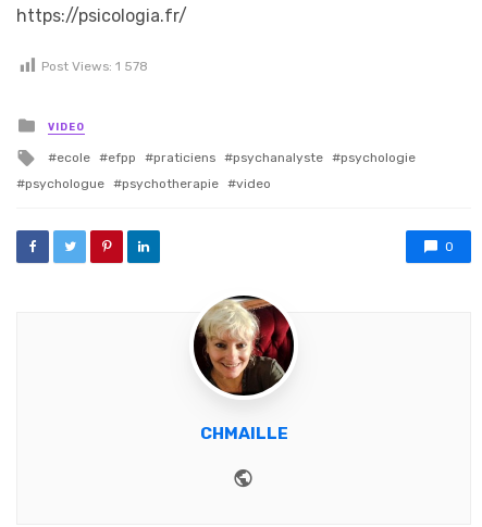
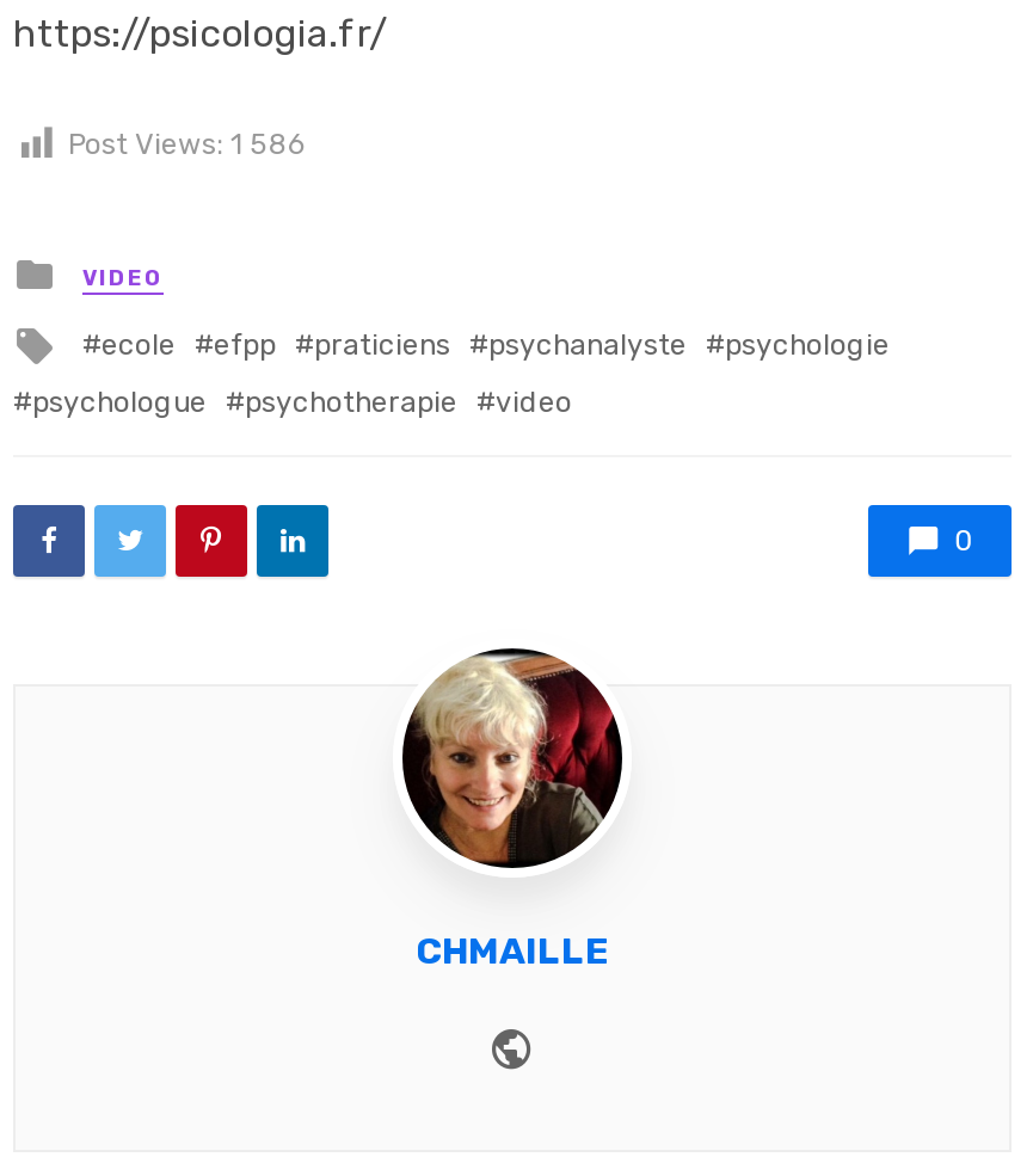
[41,59,148,74] Post Views: 1 578 -> [68,129,305,162] Post Views: 1 586

